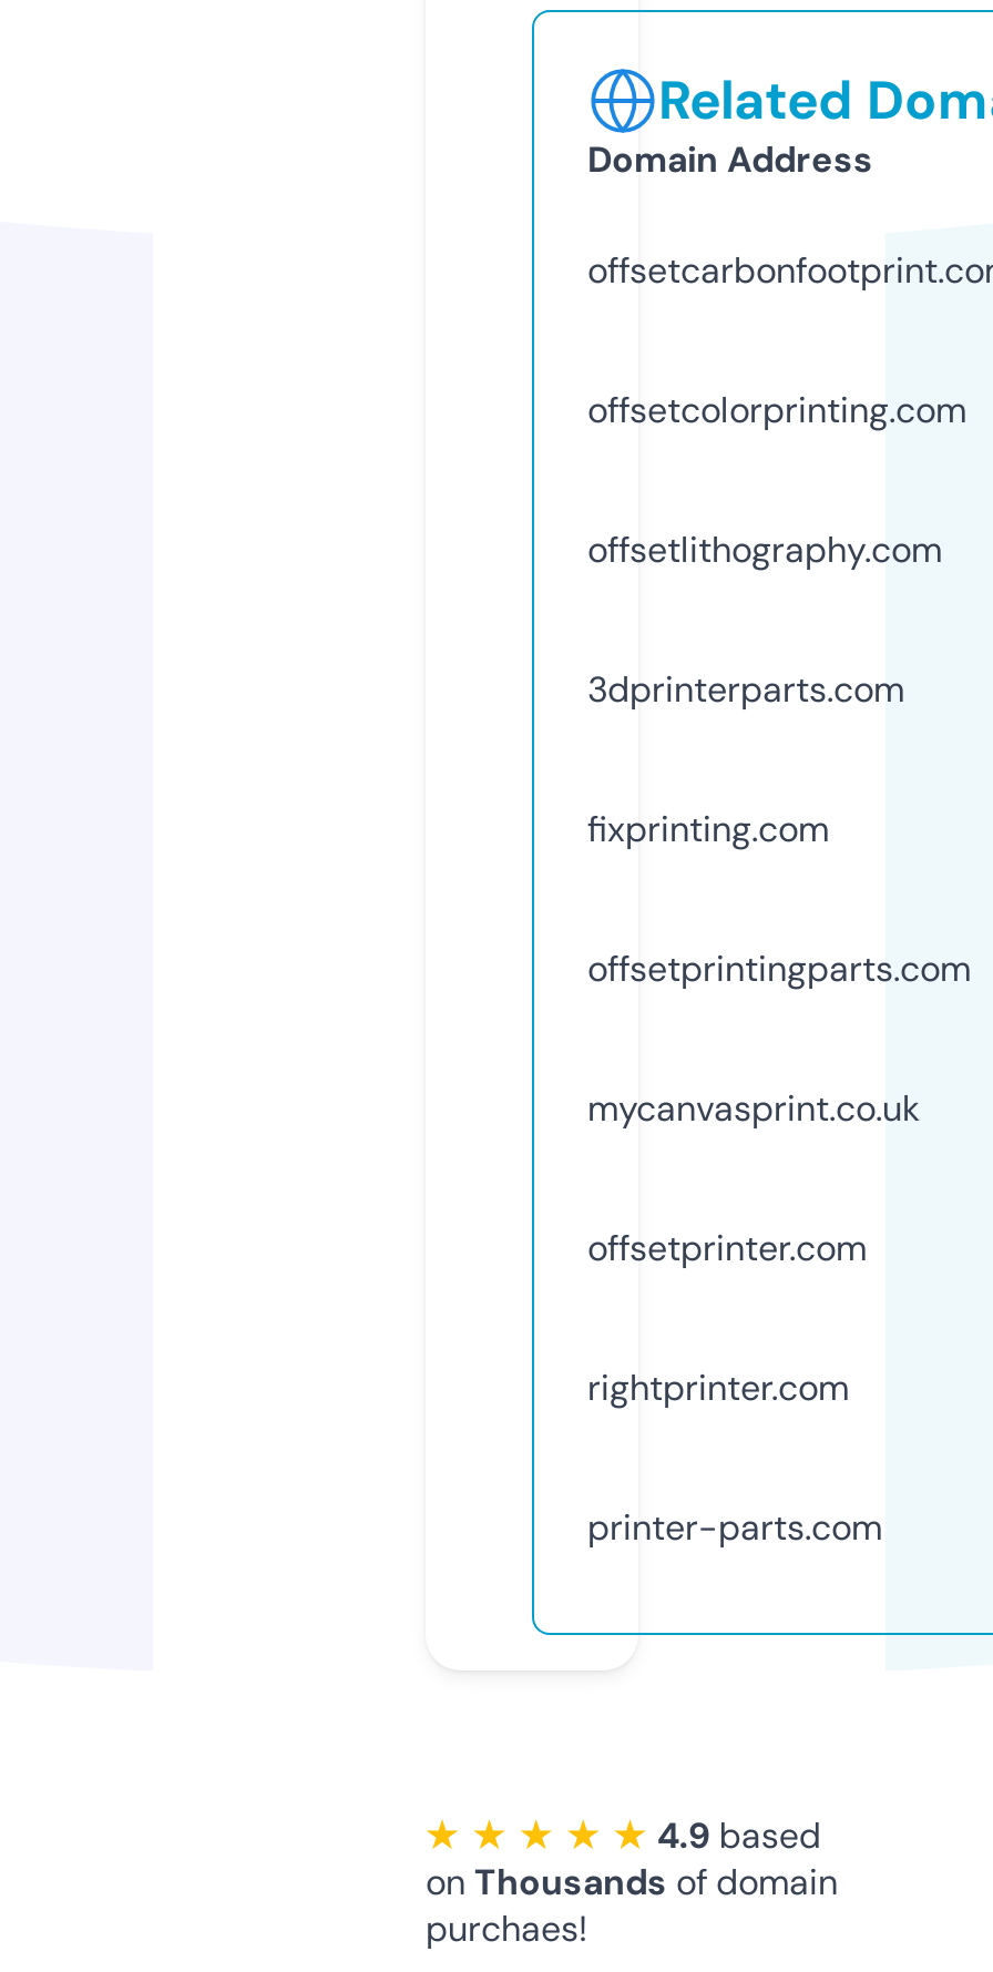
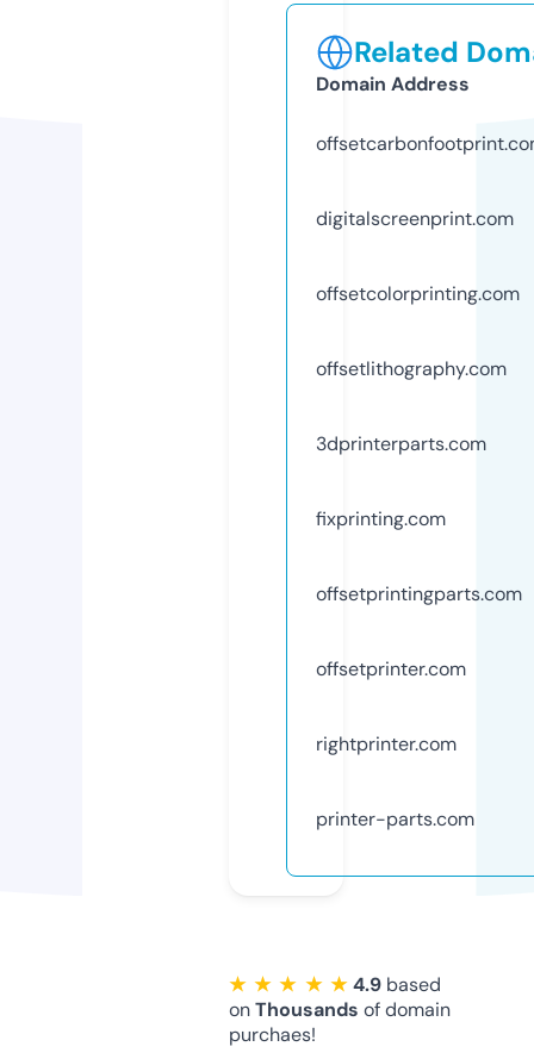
none -> [316,206,514,231] digitalscreenprint.com
moved [587,386,971,992] -> [316,281,522,606]: offsetcolorprinting.com | offsetlithography.com | 3dprinterparts.com | fixprinting.com | offsetprintingparts.com
[587,1085,920,1131] mycanvasprint.co.uk -> none

